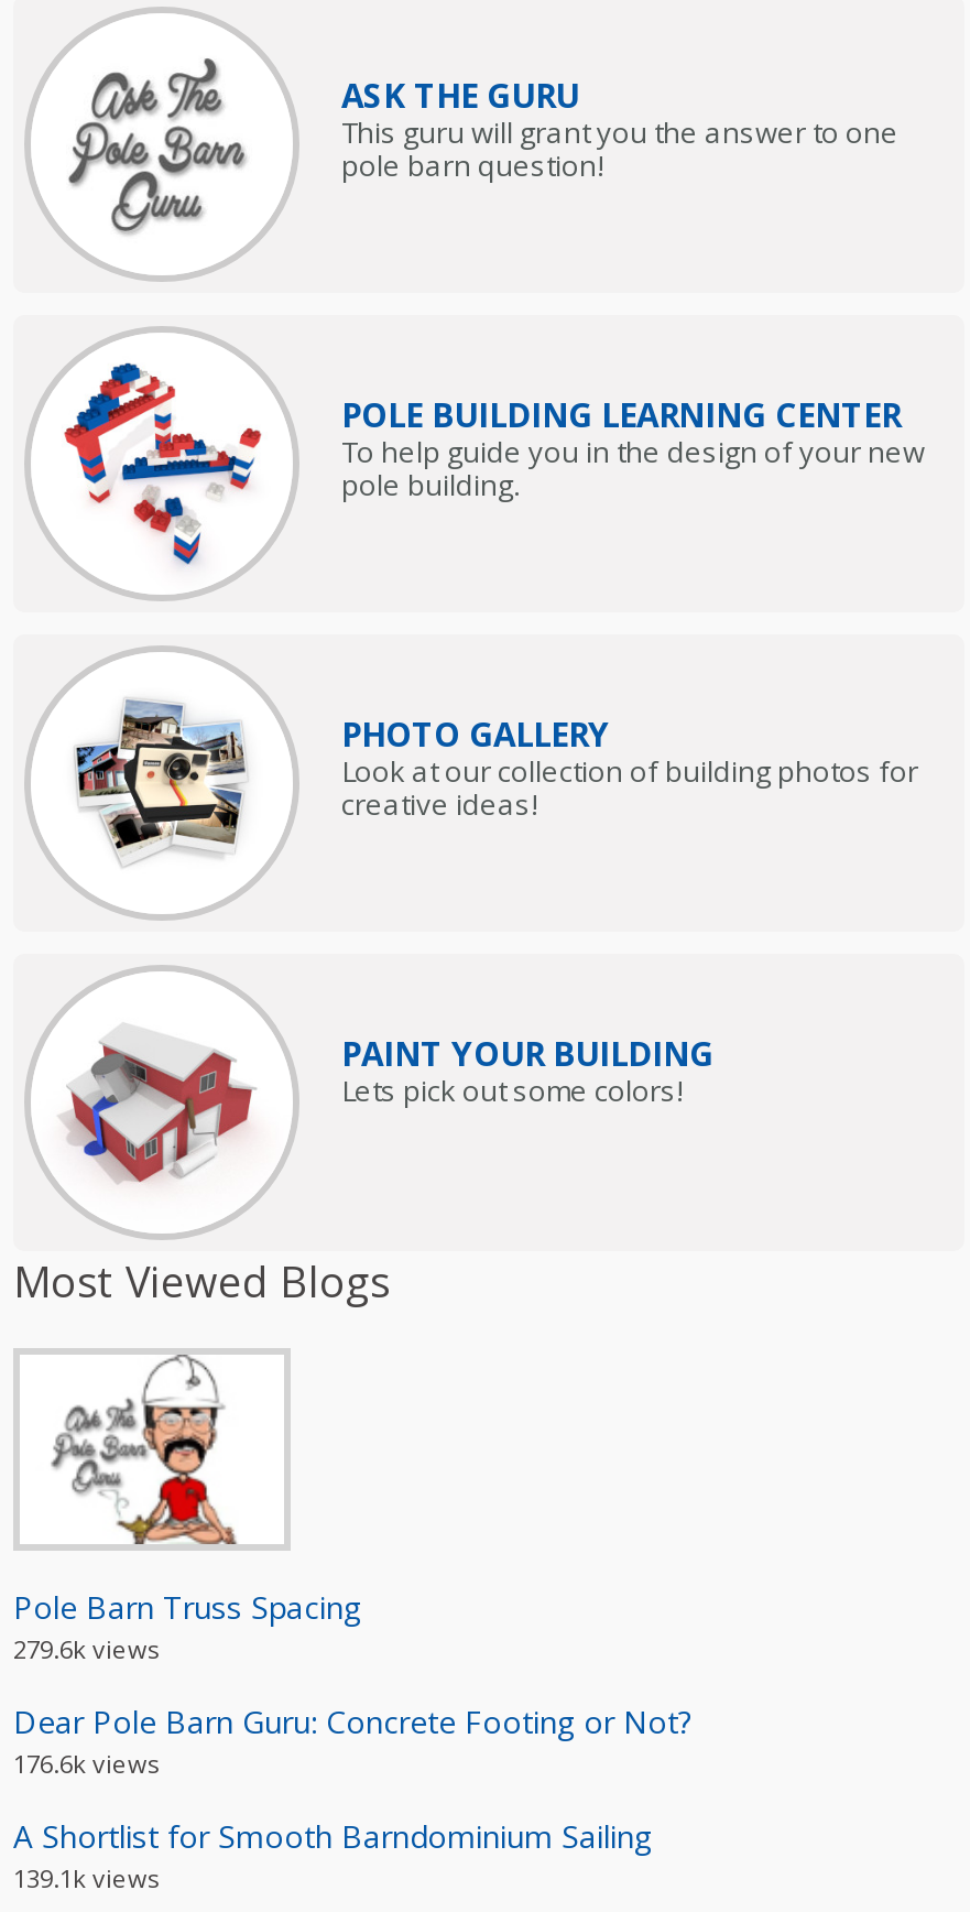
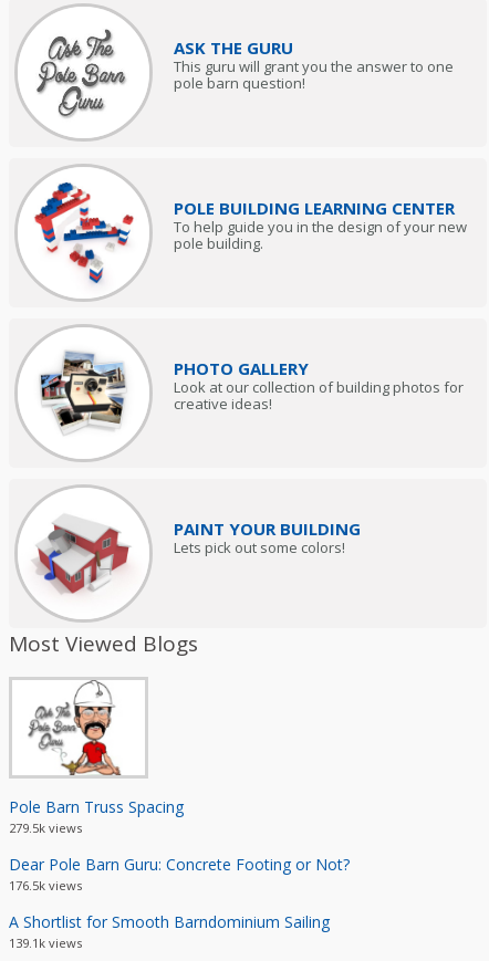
[13,1632,159,1665] 279.6k views -> [9,819,82,836] 279.5k views
[13,1747,159,1780] 176.6k views -> [9,877,82,894] 176.5k views

